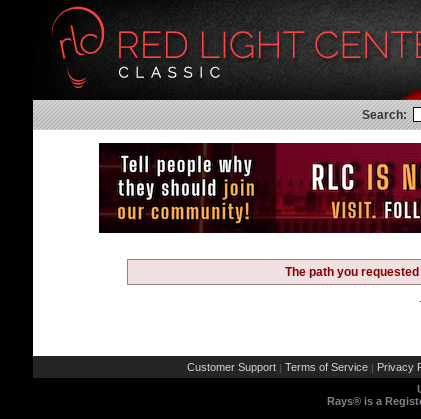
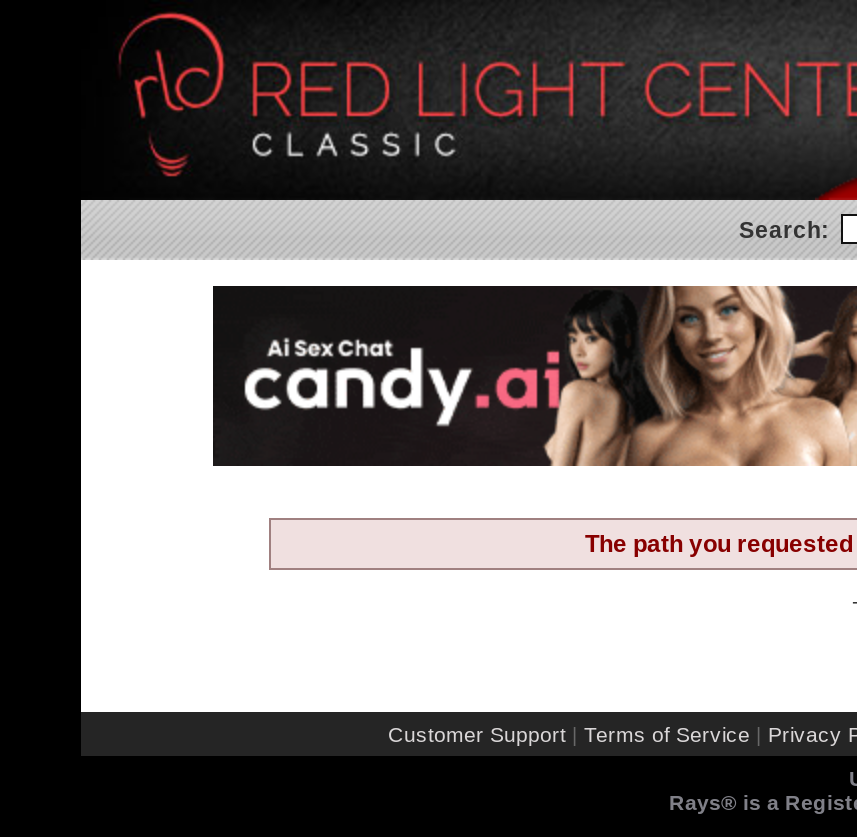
[100,142,418,234] [image] -> [217,284,851,468] [image]

